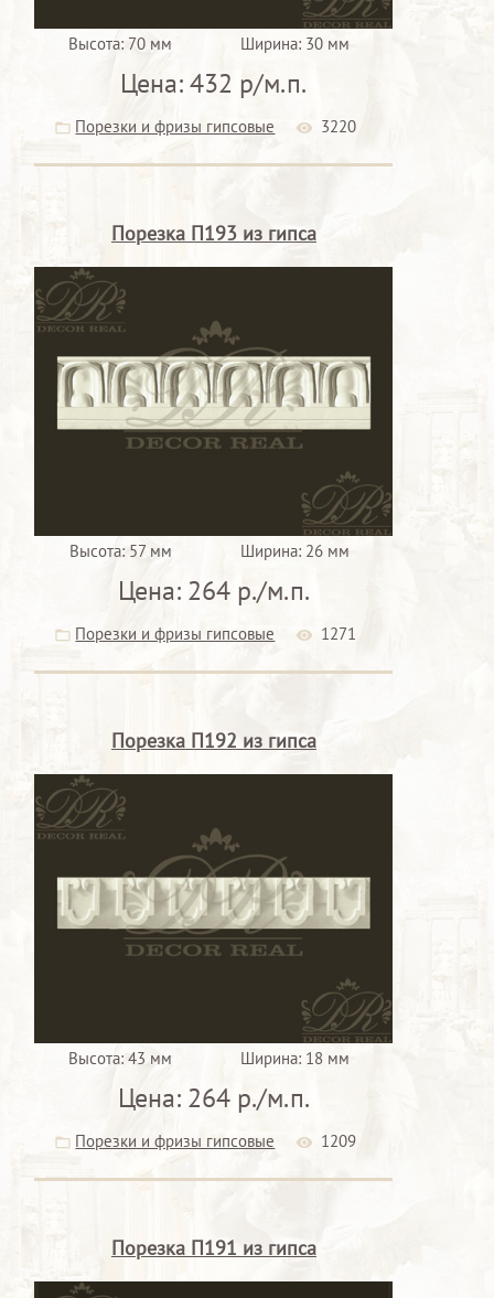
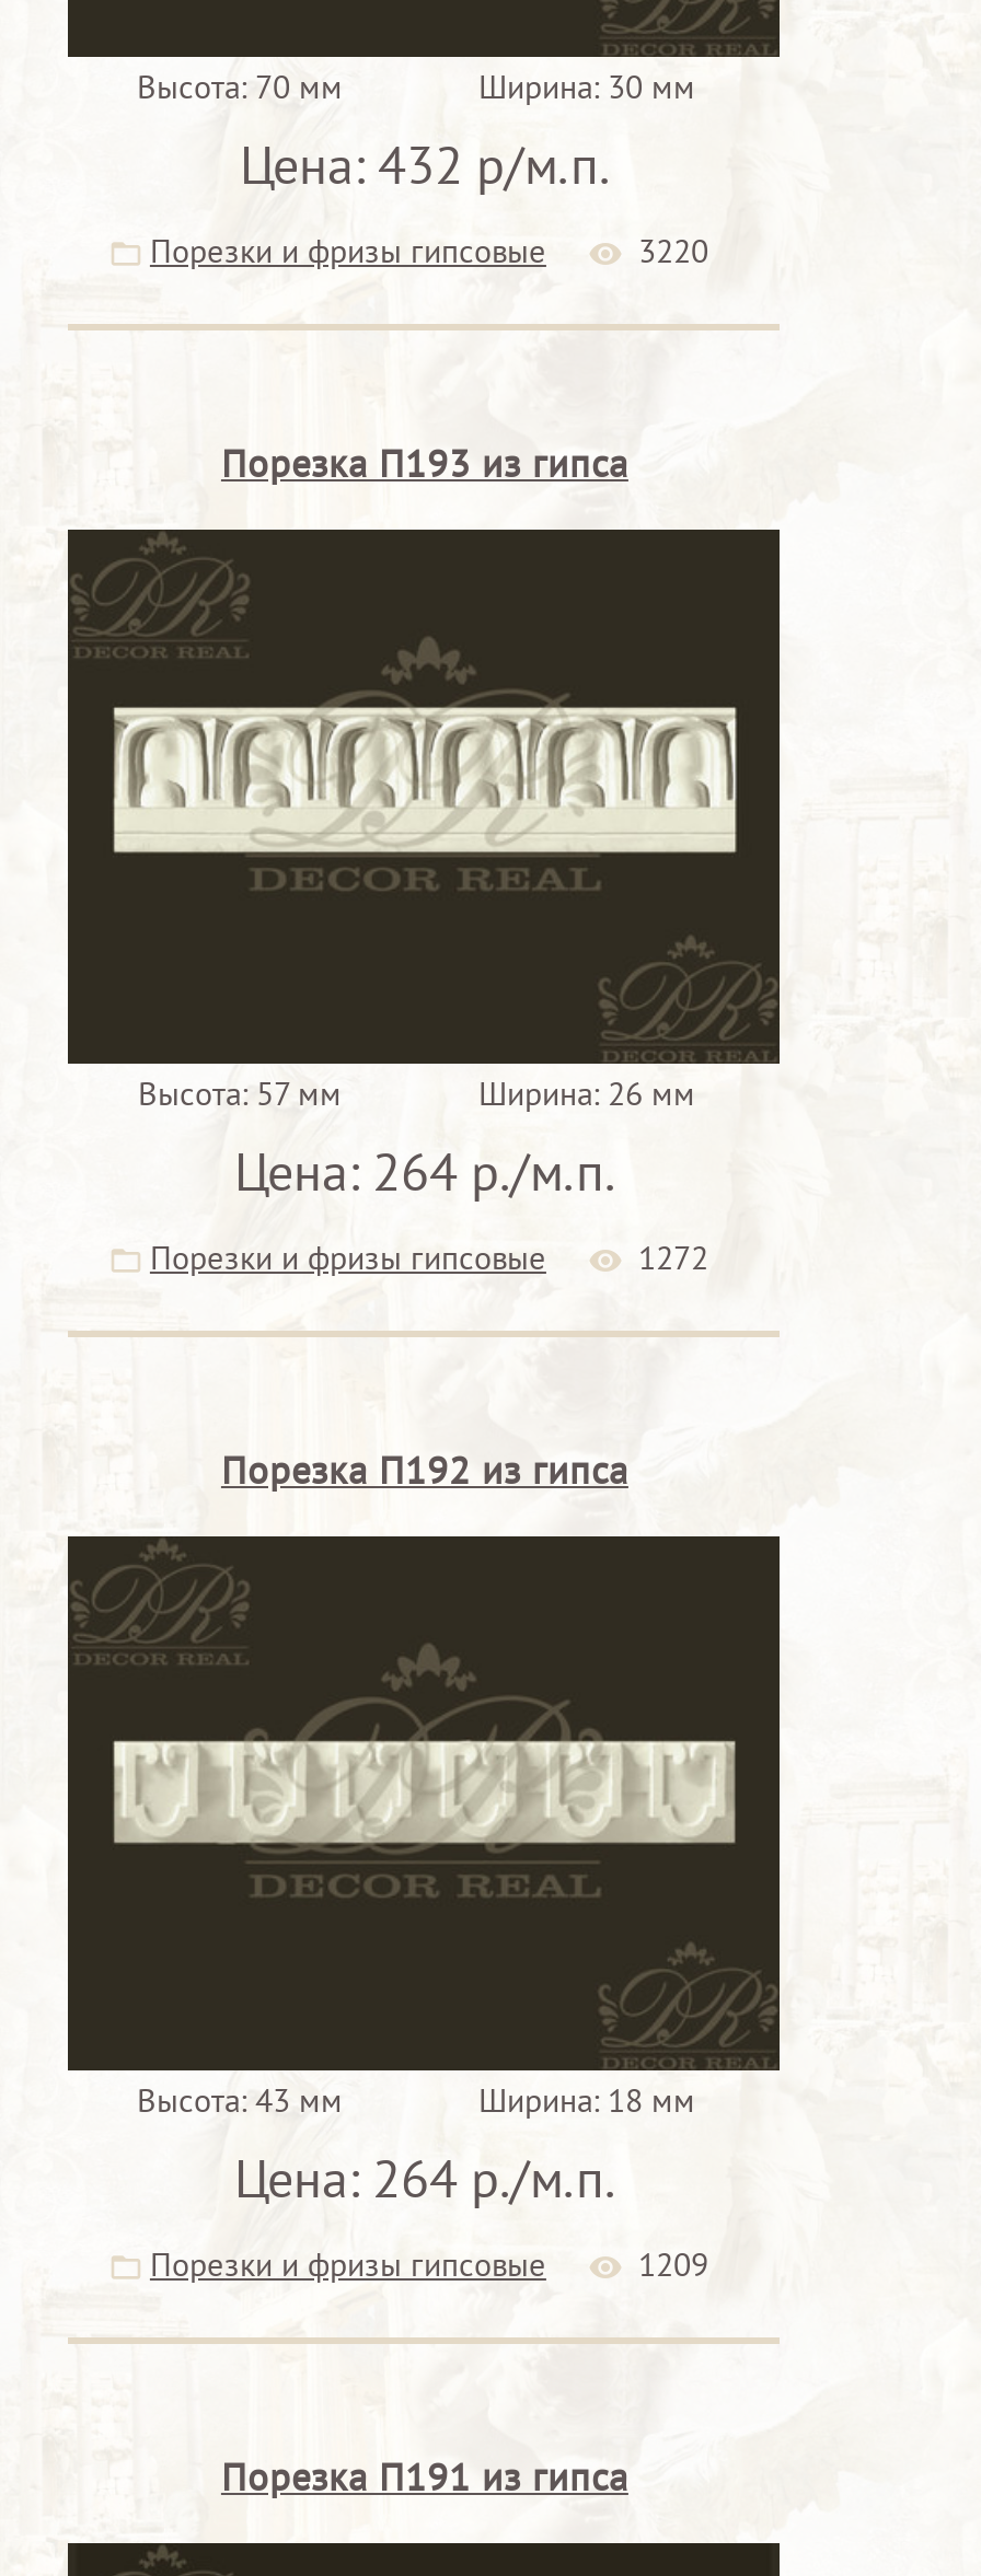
[321,623,357,644] 1271 -> [638,1236,708,1278] 1272

